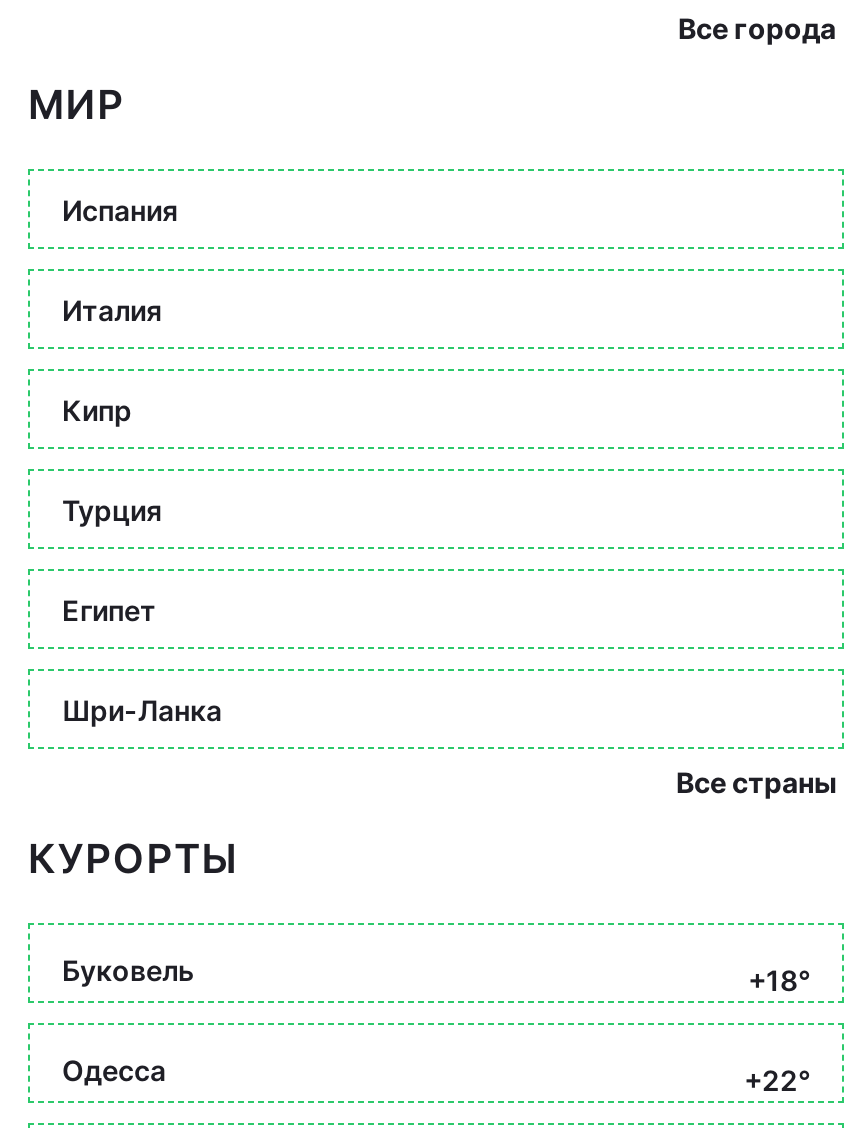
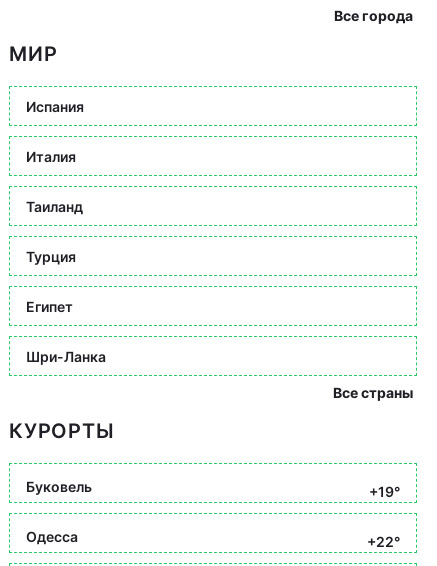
[62,392,132,426] Кипр -> [26,197,83,214] Таиланд
[748,963,810,997] +18° -> [369,483,400,500] +19°

